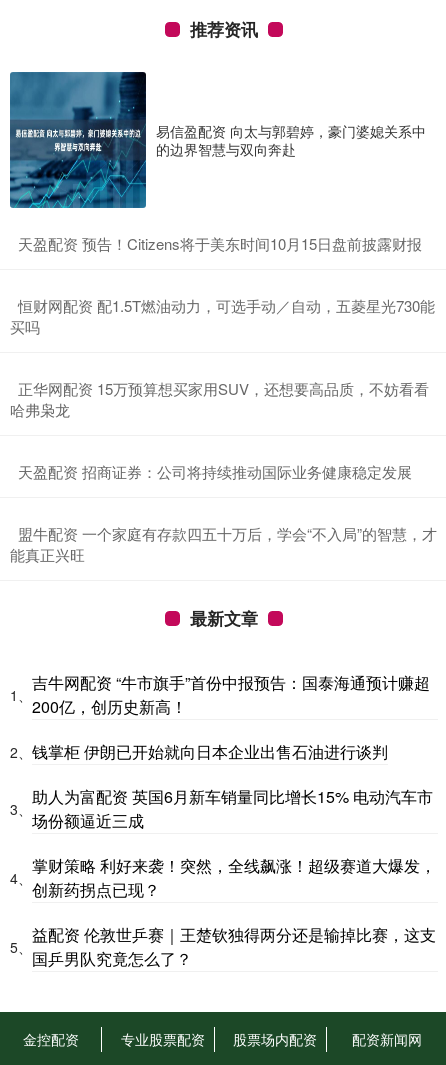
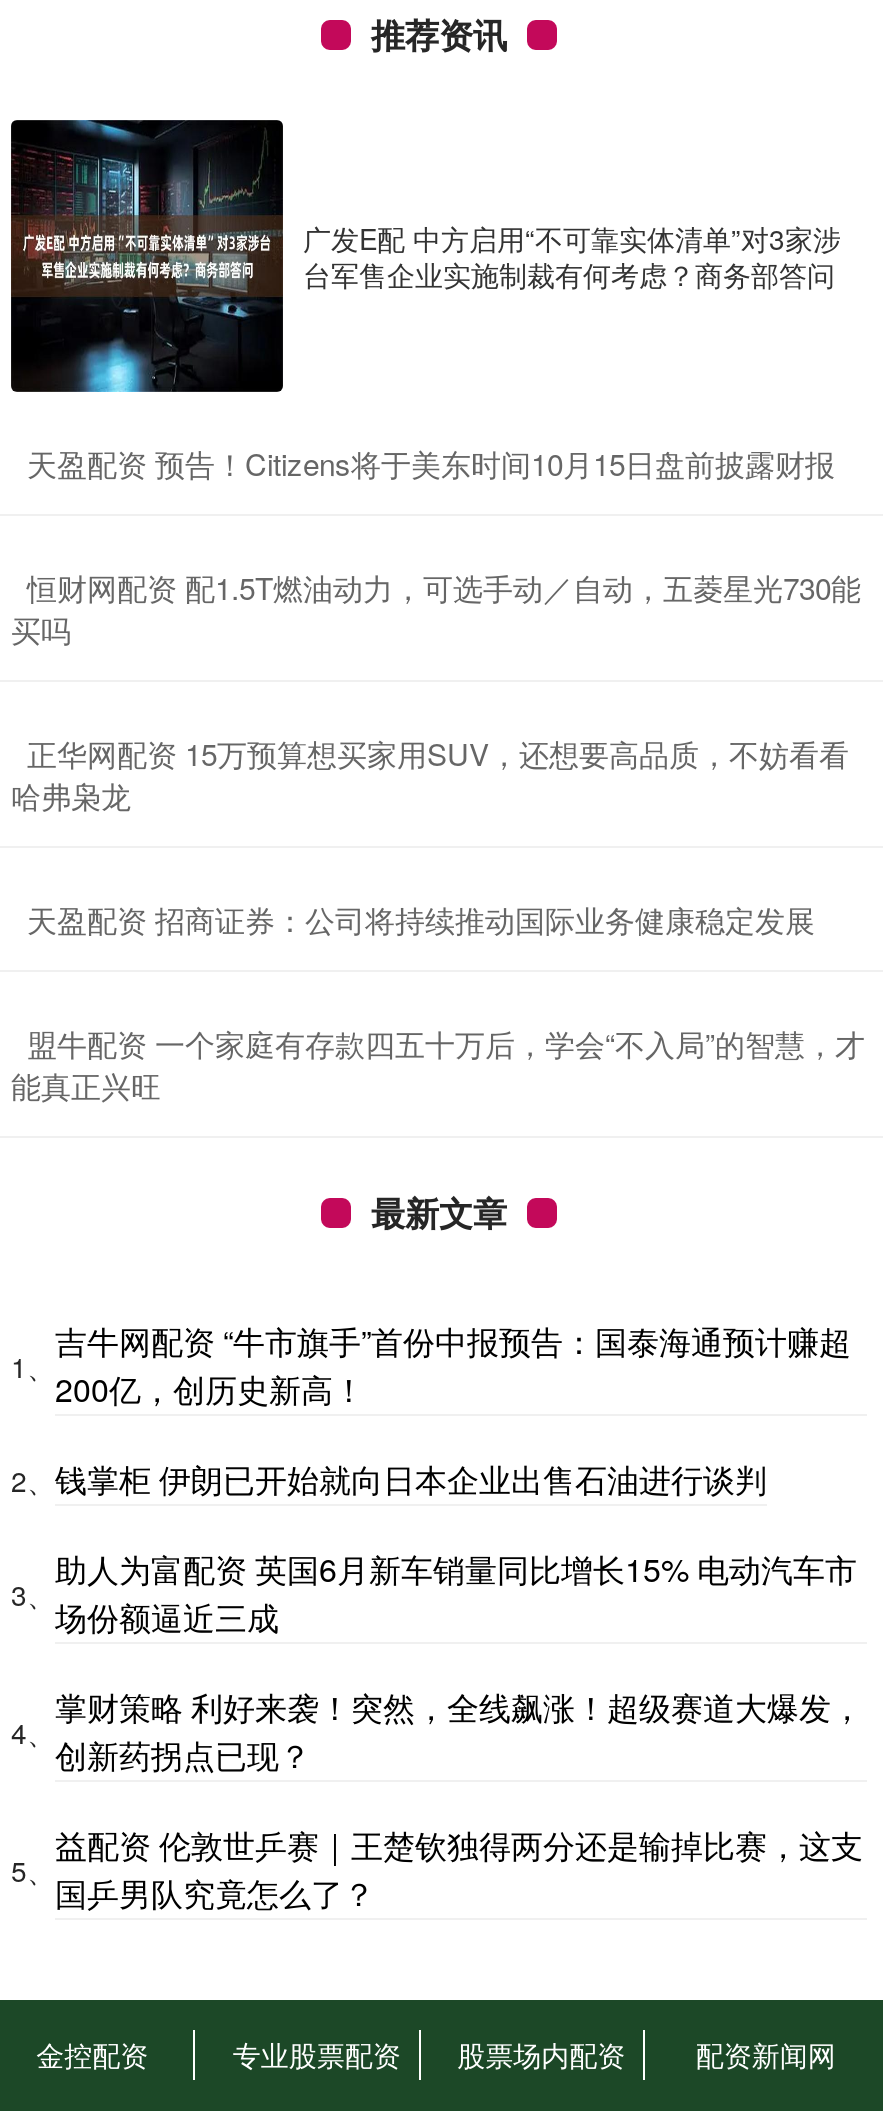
[9,71,426,209] [image] | 易信盈配资 向太与郭碧婷，豪门婆媳关系中 | 的边界智慧与双向奔赴 -> [9,118,841,394] [image] | 广发E配 中方启用“不可靠实体清单”对3家涉 | 台军售企业实施制裁有何考虑？商务部答问

